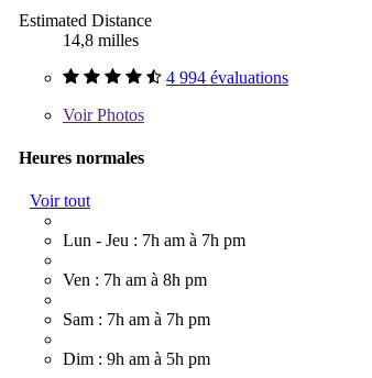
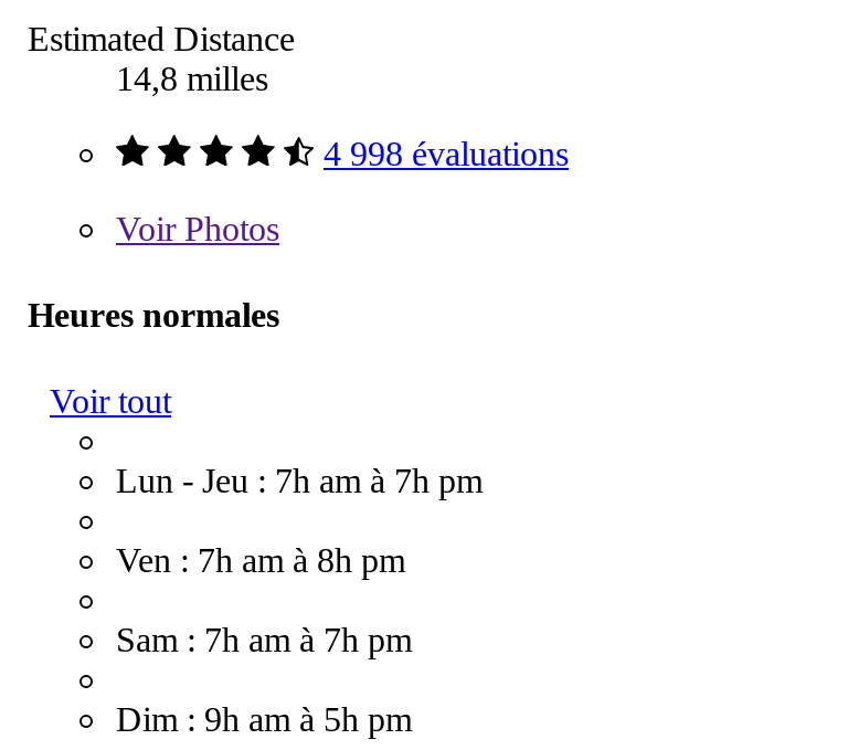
[166,68,288,86] 4 994 évaluations -> [324,134,569,171] 4 998 évaluations

